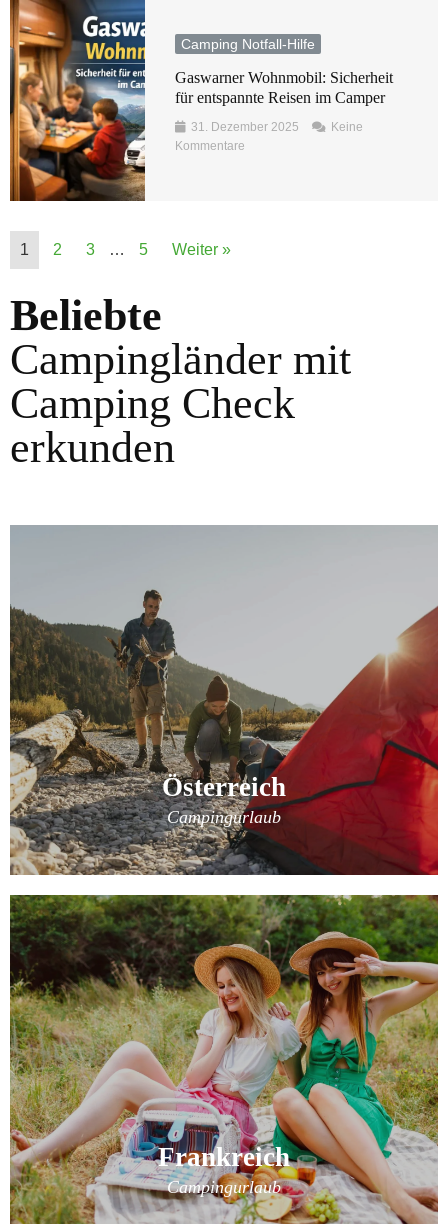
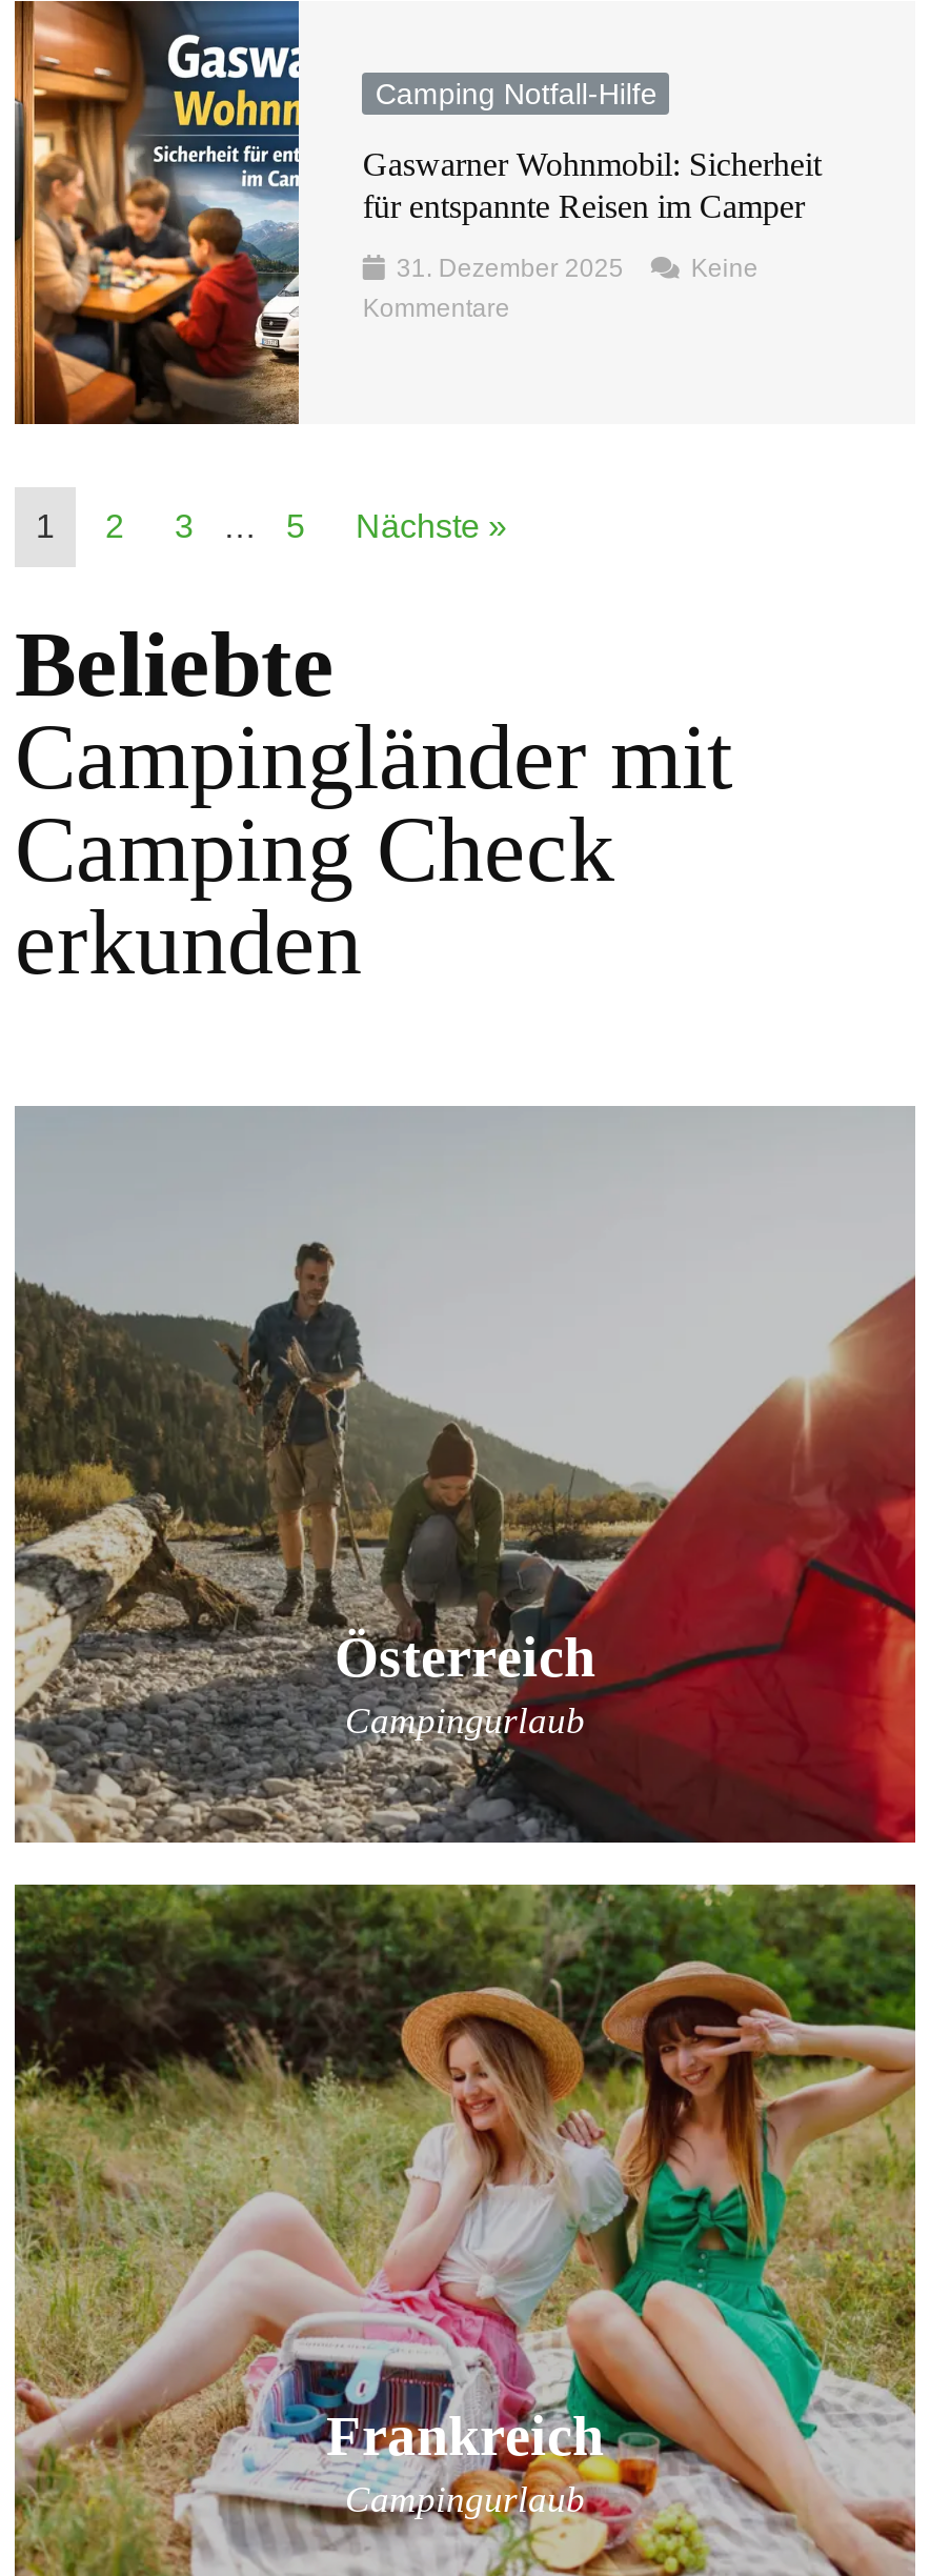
[172,241,231,258] Weiter » -> [356,507,507,543] Nächste »

